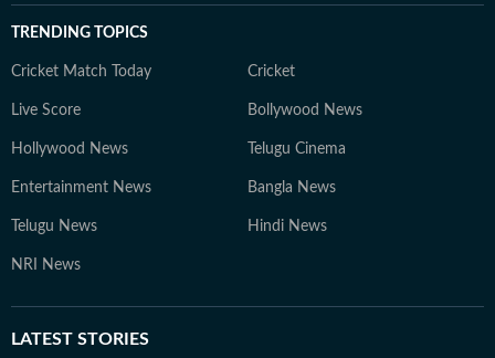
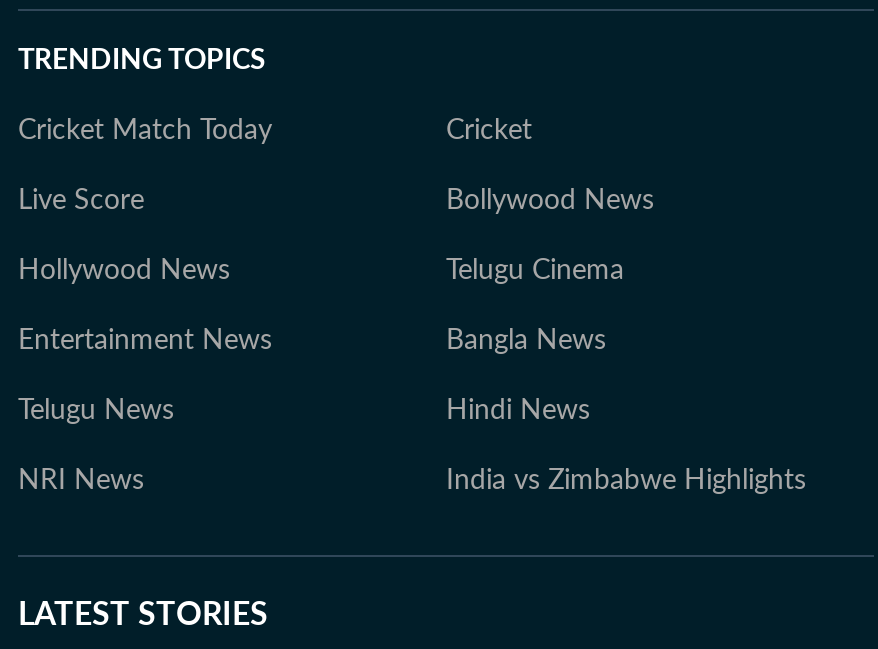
none -> [446,467,806,495] India vs Zimbabwe Highlights

